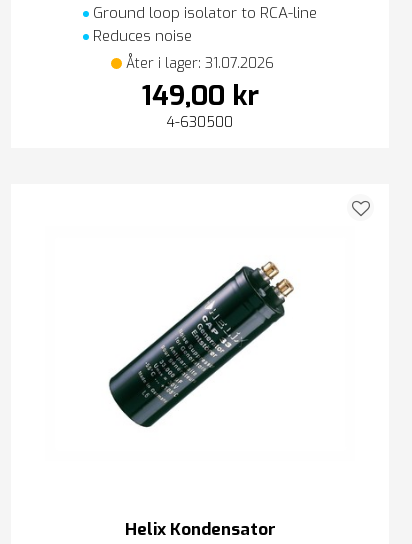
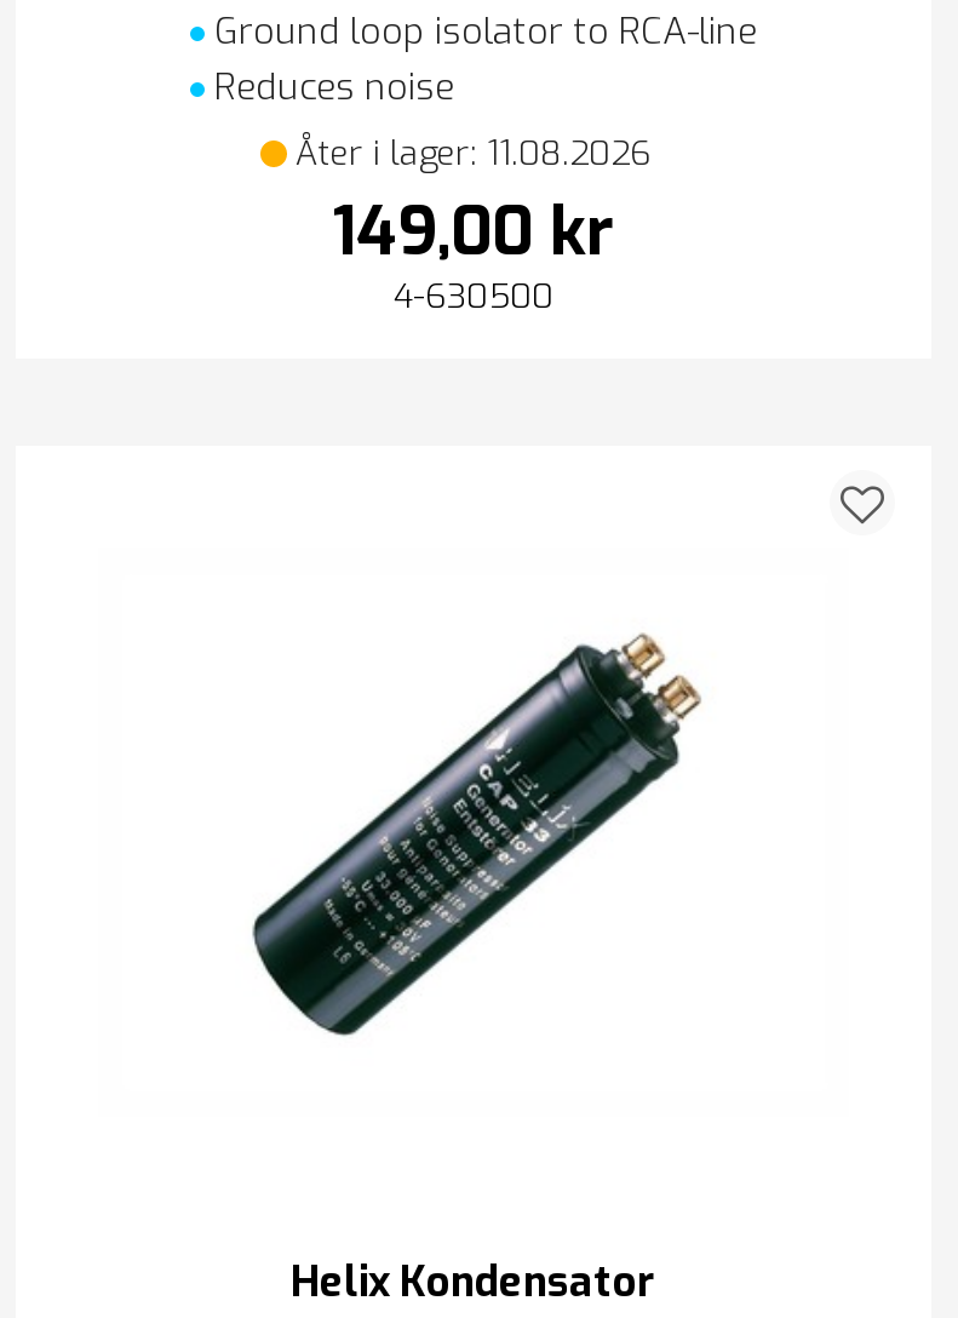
[126,54,274,73] Åter i lager: 31.07.2026 -> [296,131,652,177] Åter i lager: 11.08.2026

